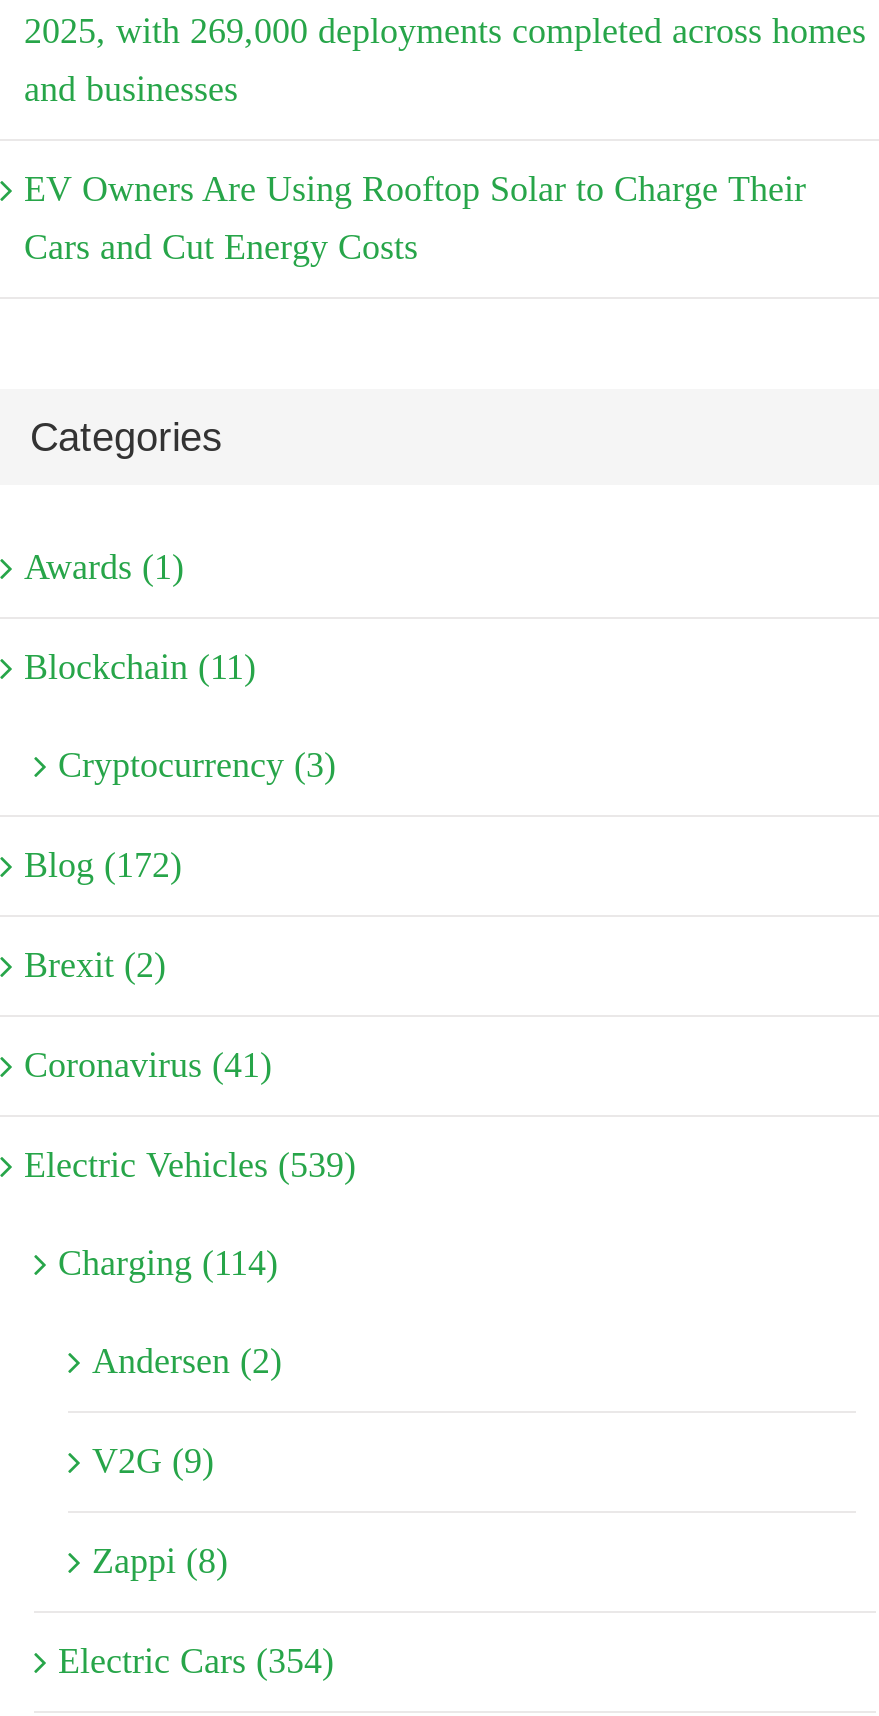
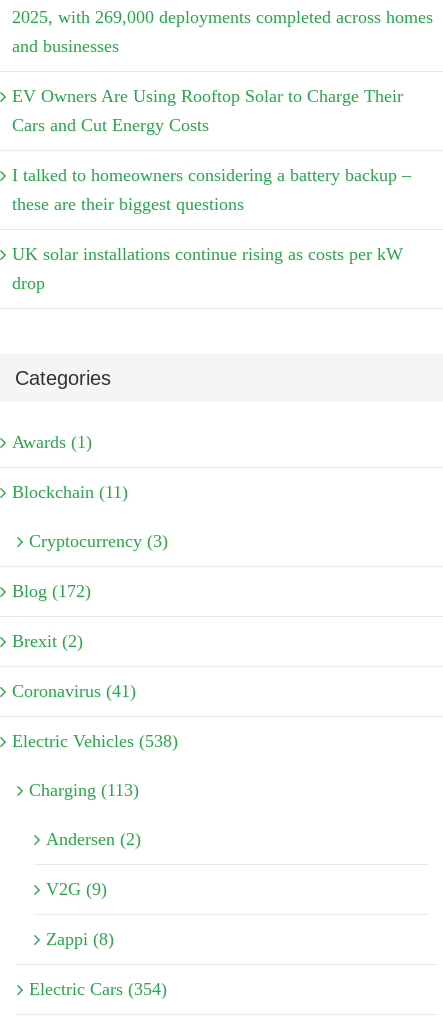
none -> [12,165,411,293] I talked to homeowners considering a battery backup – | these are their biggest questions | UK solar installations continue rising as costs per kW | drop
[24,1145,356,1185] Electric Vehicles (539) -> [12,731,178,751] Electric Vehicles (538)
[58,1243,278,1283] Charging (114) -> [29,780,139,800] Charging (113)

